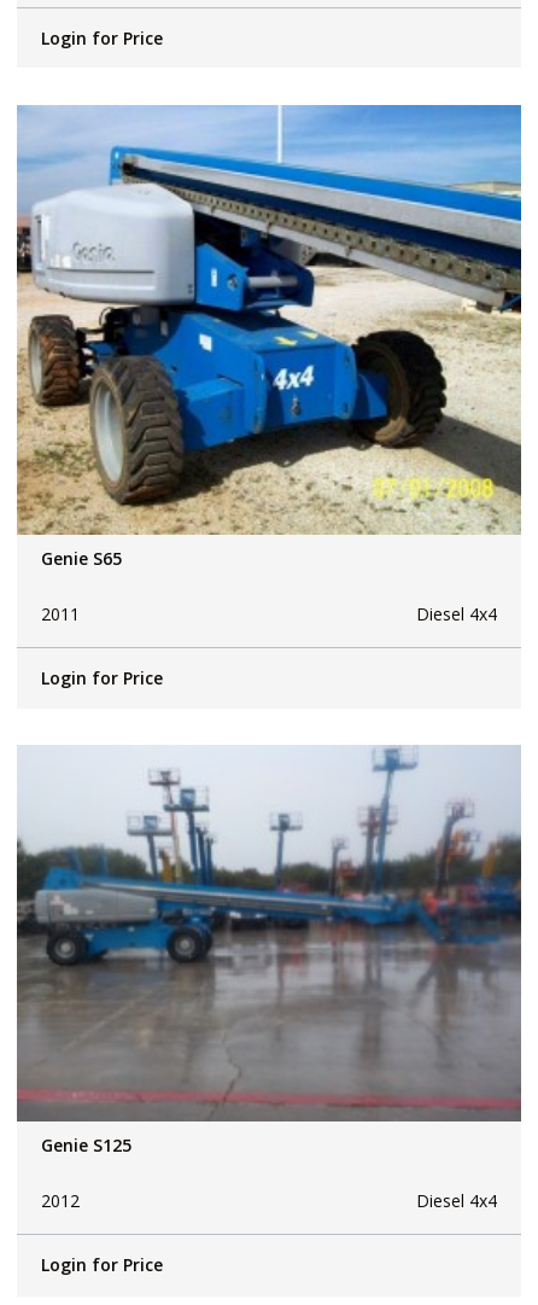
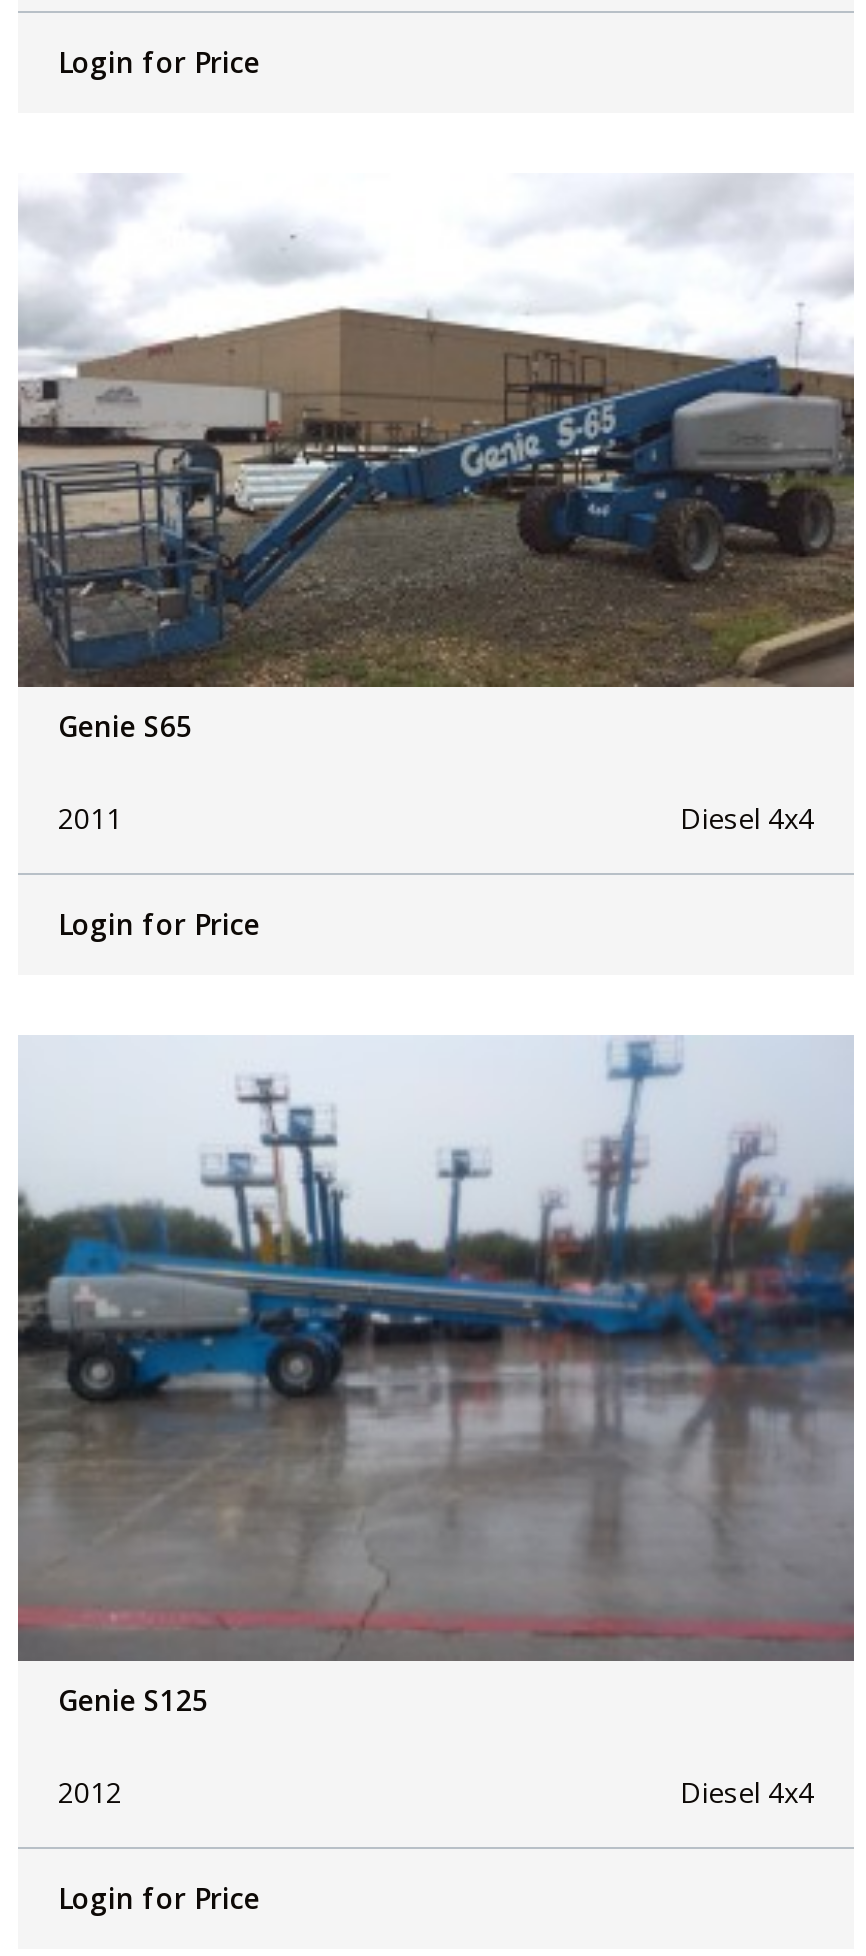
[16,104,522,535] [image] -> [16,174,854,688] [image]

